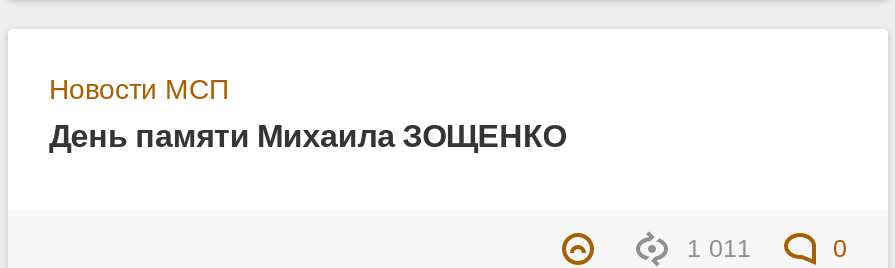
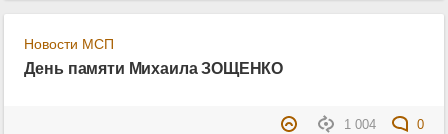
[679,236,751,264] 1 011 -> [339,118,375,132] 1 004

